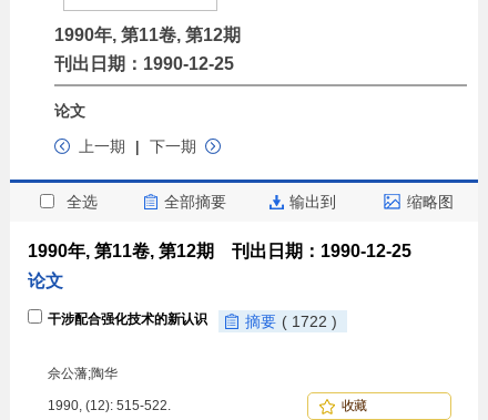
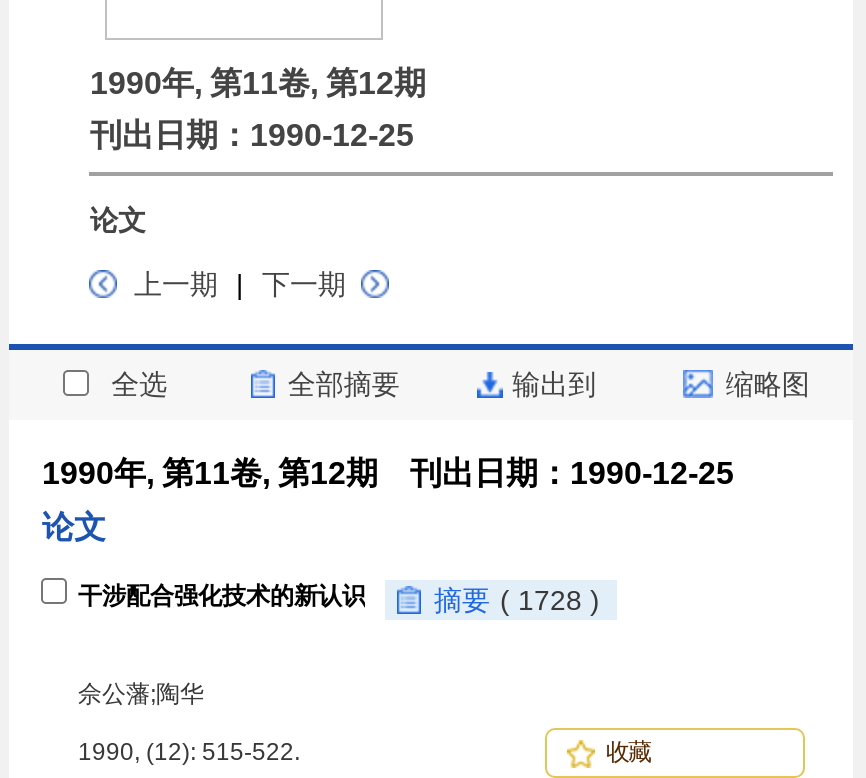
[246,313,338,330] 摘要 ( 1722 ) -> [434,584,600,616] 摘要 ( 1728 )

